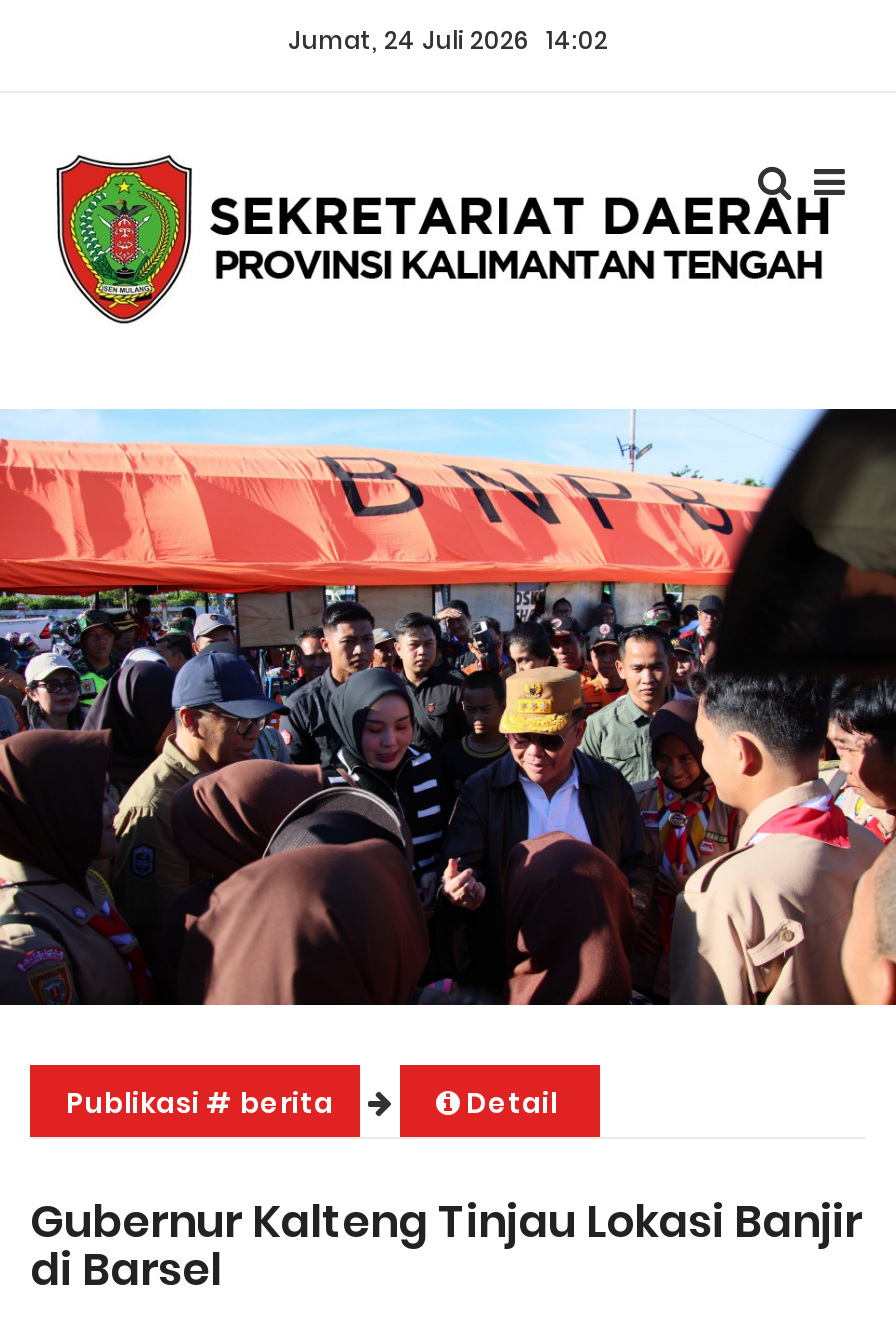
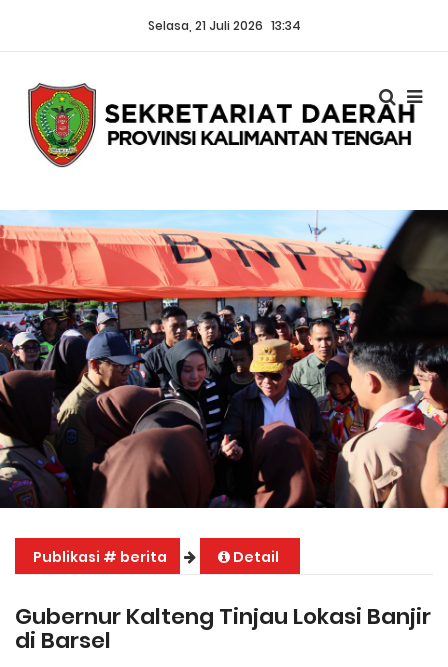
[288,23,608,57] Jumat, 24 Juli 2026 14:02 -> [147,17,300,34] Selasa, 21 Juli 2026 13:34

